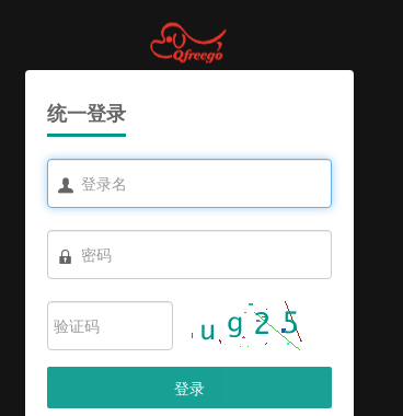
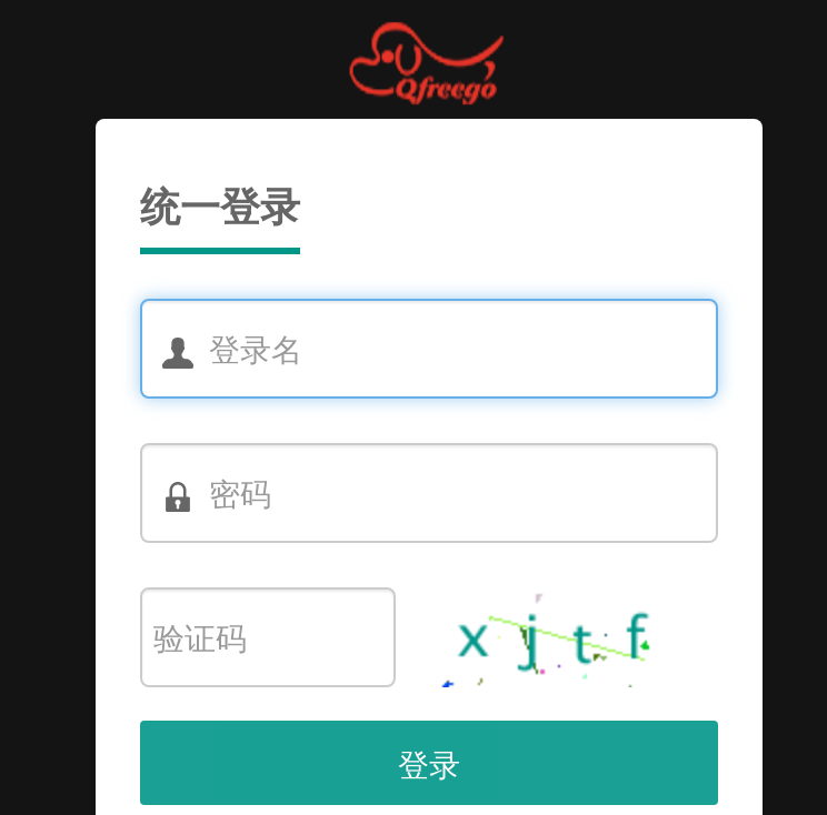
[191,301,303,350] [image] -> [434,592,656,690] [image]

